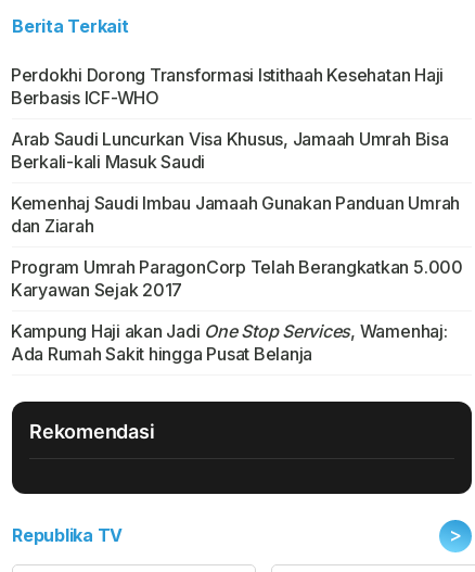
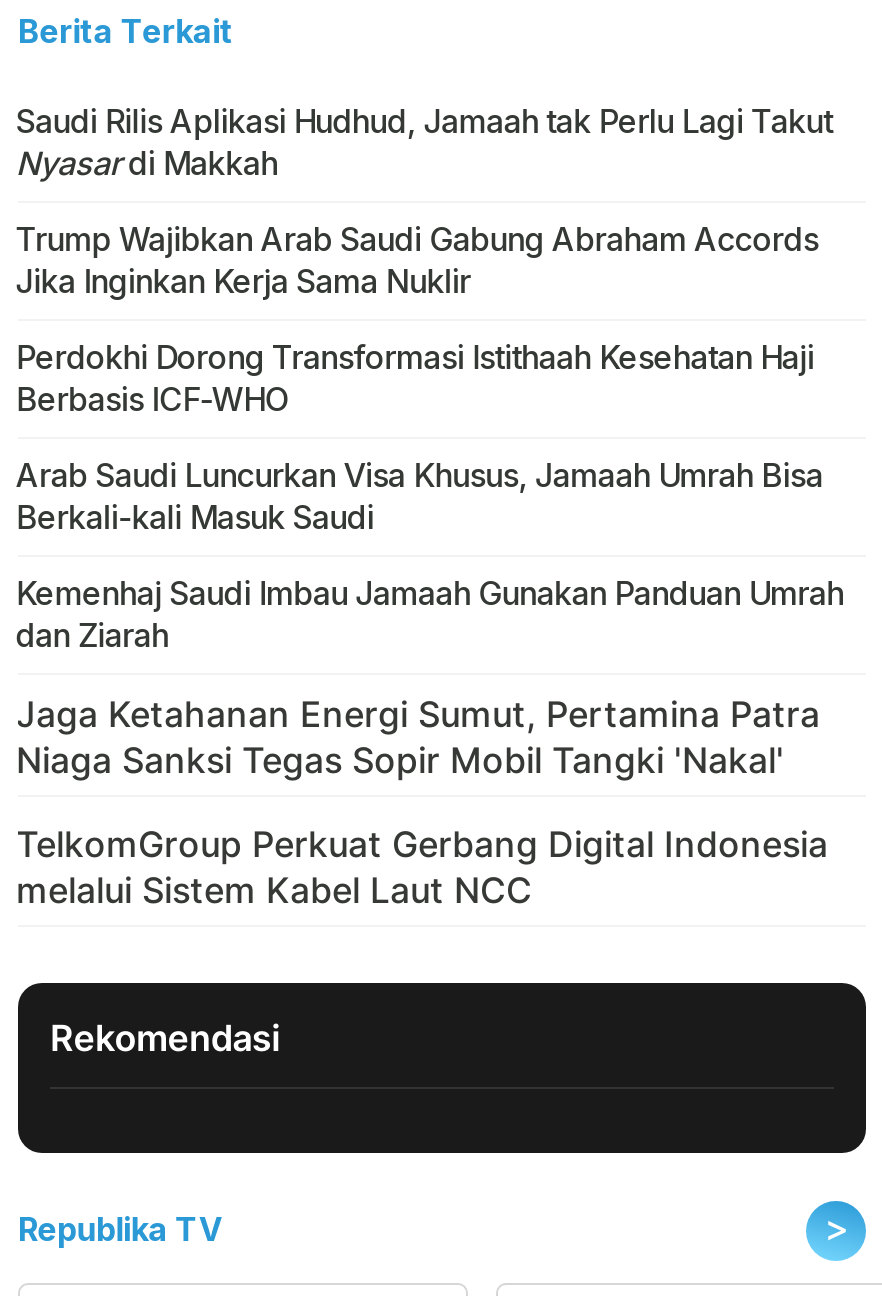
none -> [16,102,833,302] Saudi Rilis Aplikasi Hudhud, Jamaah tak Perlu Lagi Takut | Nyasardi Makkah | Trump Wajibkan Arab Saudi Gabung Abraham Accords | Jika Inginkan Kerja Sama Nuklir
[11,256,463,365] Program Umrah ParagonCorp Telah Berangkatkan 5.000 | Karyawan Sejak 2017 | Kampung Haji akan Jadi One Stop Services, Wamenhaj: | Ada Rumah Sakit hingga Pusat Belanja -> none

